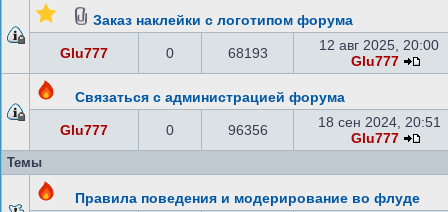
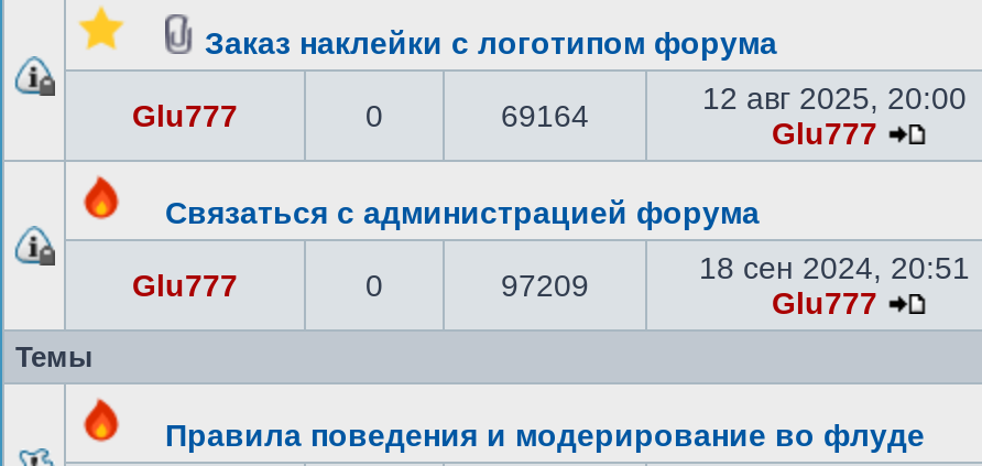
[227,45,267,61] 68193 -> [501,98,589,133] 69164
[227,122,267,138] 96356 -> [501,268,589,303] 97209

